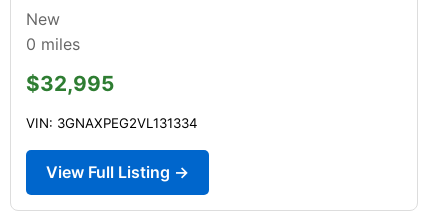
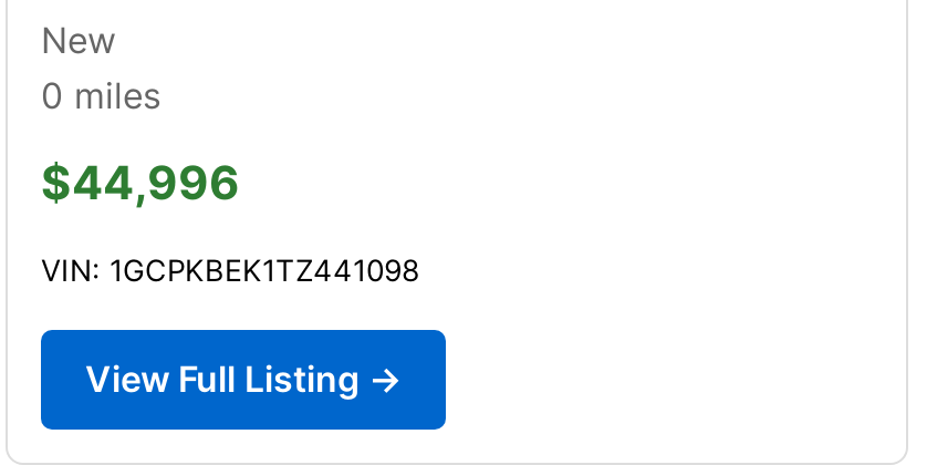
[26,71,114,96] $32,995 -> [41,155,240,210] $44,996
[26,115,198,131] VIN: 3GNAXPEG2VL131334 -> [41,252,419,288] VIN: 1GCPKBEK1TZ441098

